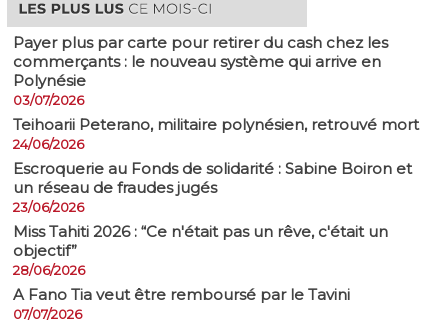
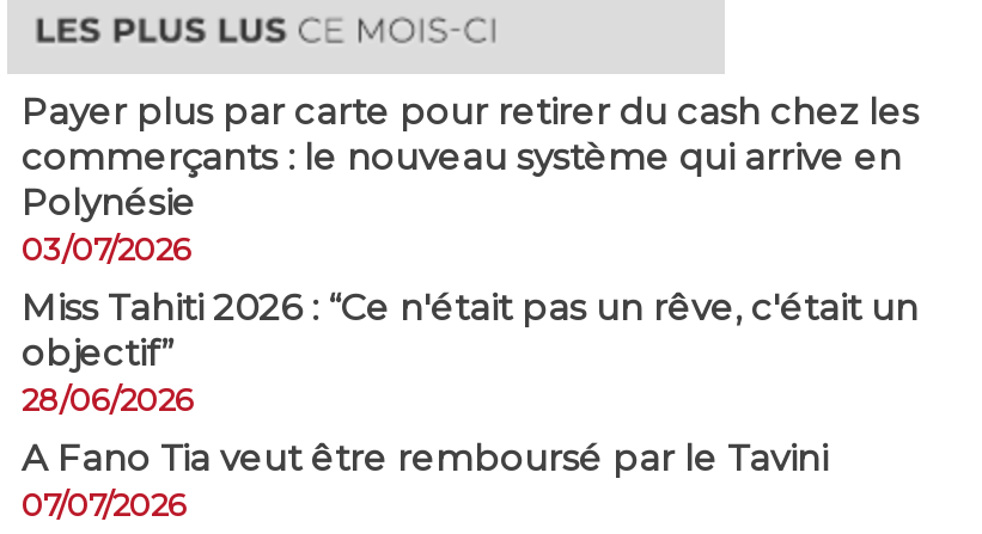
[13,115,419,215] Teihoarii Peterano, militaire polynésien, retrouvé mort | 24/06/2026 | Escroquerie au Fonds de solidarité : Sabine Boiron et | un réseau de fraudes jugés | 23/06/2026 -> none

